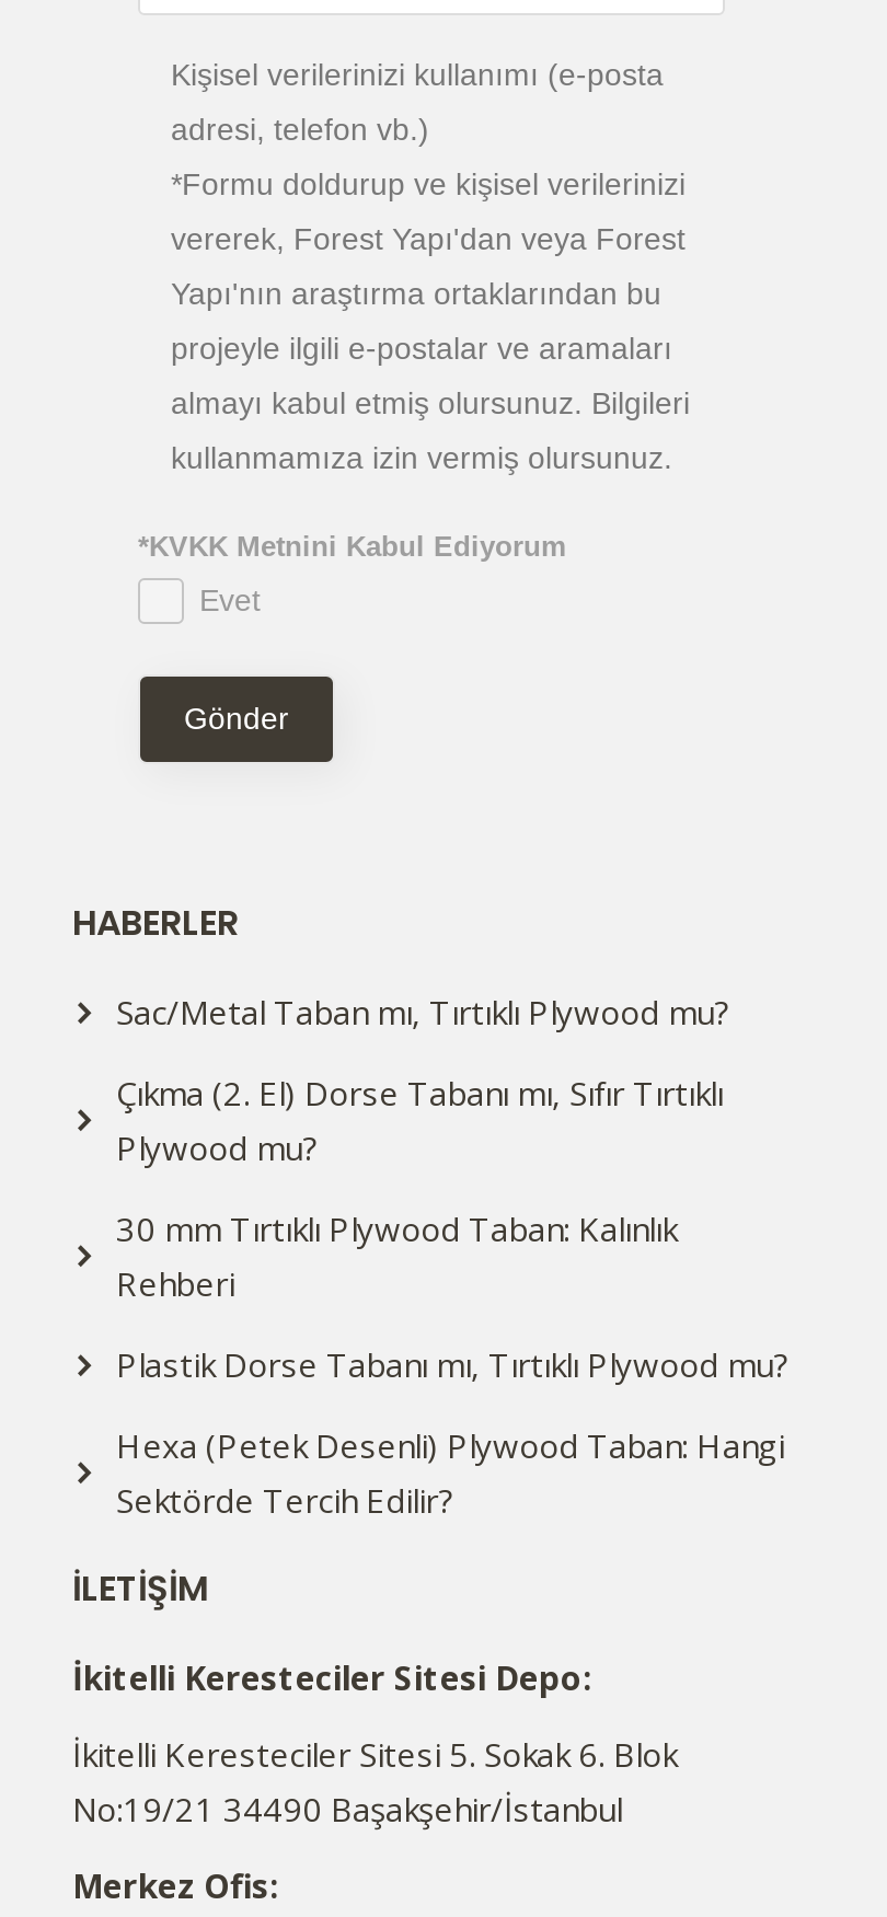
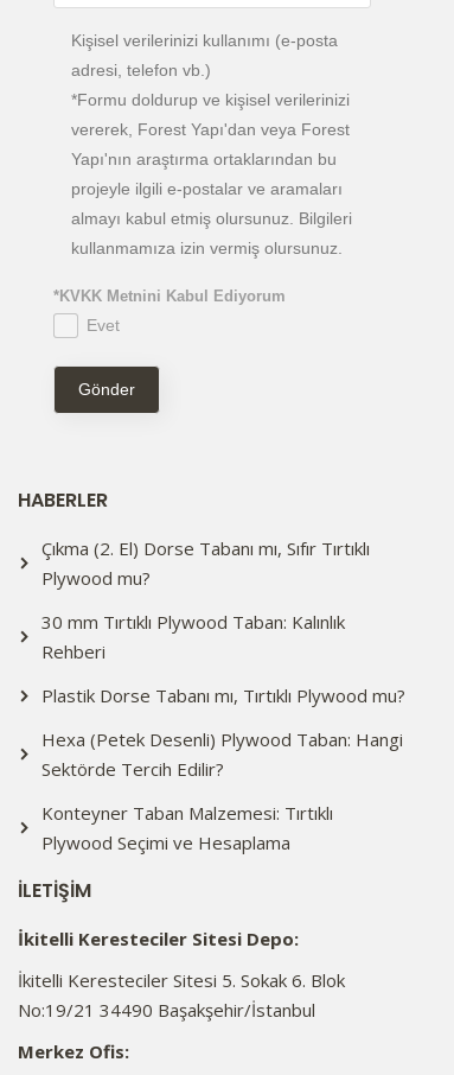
[116,990,729,1033] Sac/Metal Taban mı, Tırtıklı Plywood mu? -> none
moved [116,1071,788,1522] -> [41,536,405,781]: Çıkma (2. El) Dorse Tabanı mı, Sıfır Tırtıklı | Plywood mu? | 30 mm Tırtıklı Plywood Taban: Kalınlık | Rehberi | Plastik Dorse Tabanı mı, Tırtıklı Plywood mu? | Hexa (Petek Desenli) Plywood Taban: Hangi | Sektörde Tercih Edilir?
none -> [41,801,333,854] Konteyner Taban Malzemesi: Tırtıklı | Plywood Seçimi ve Hesaplama

